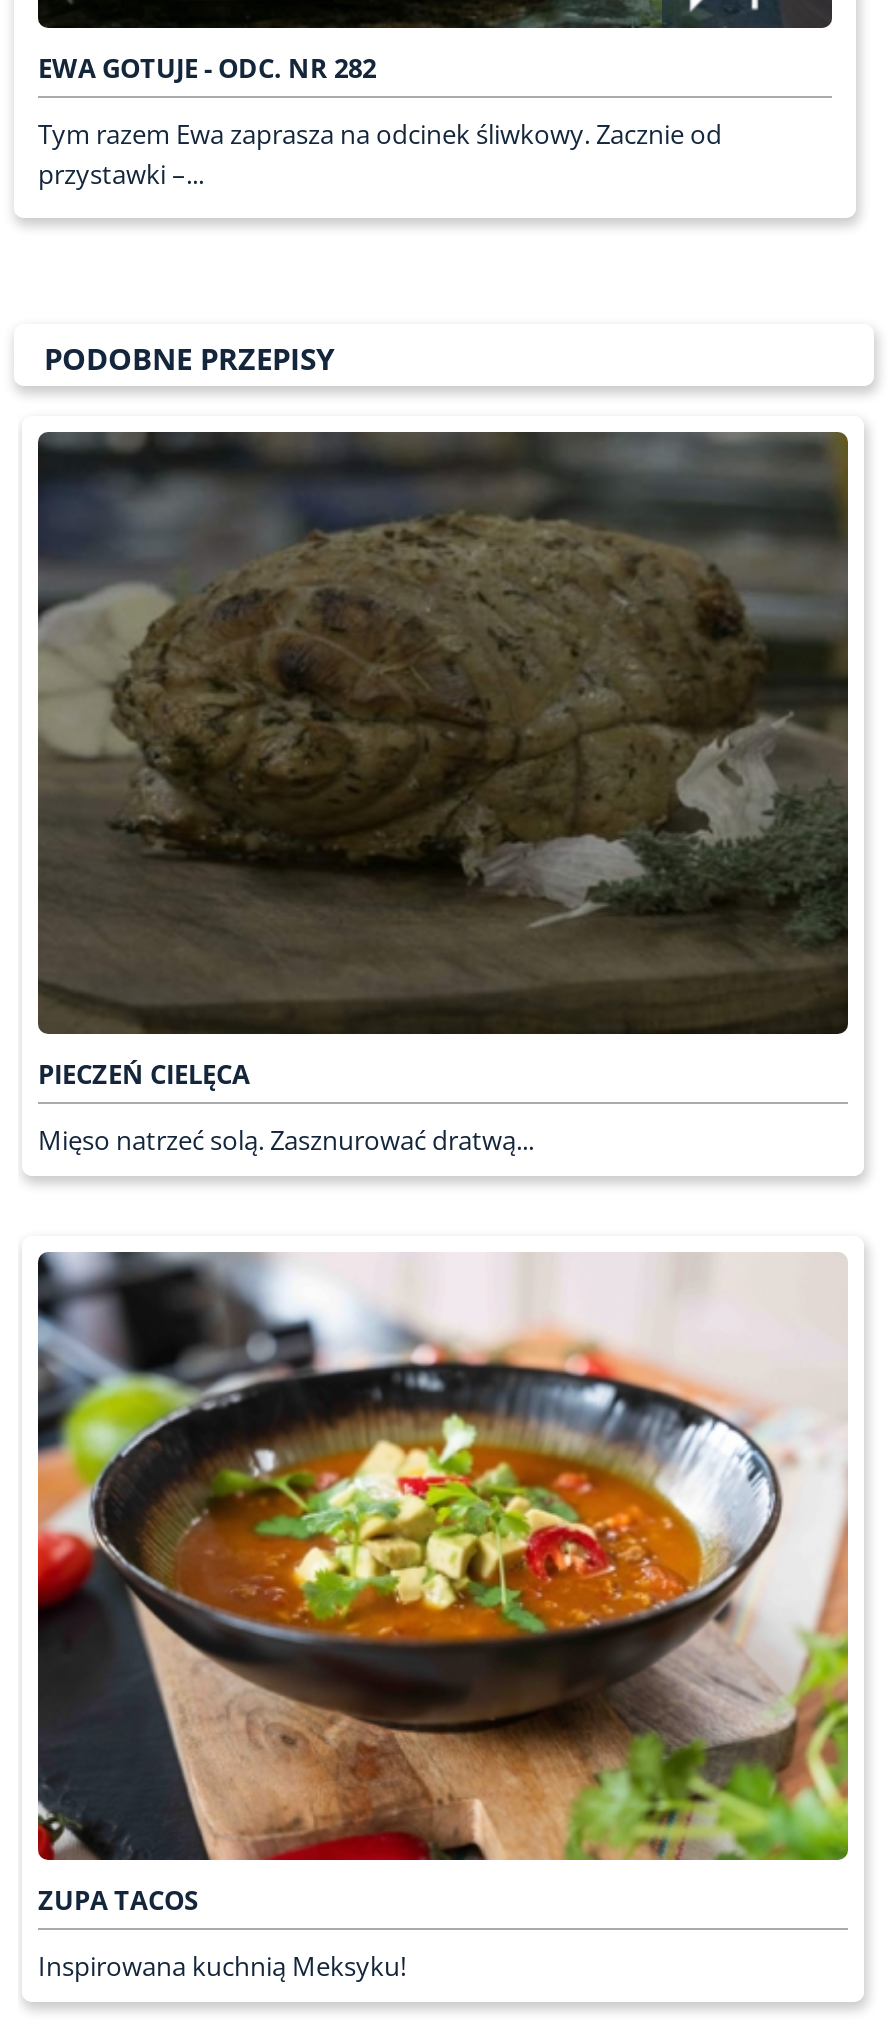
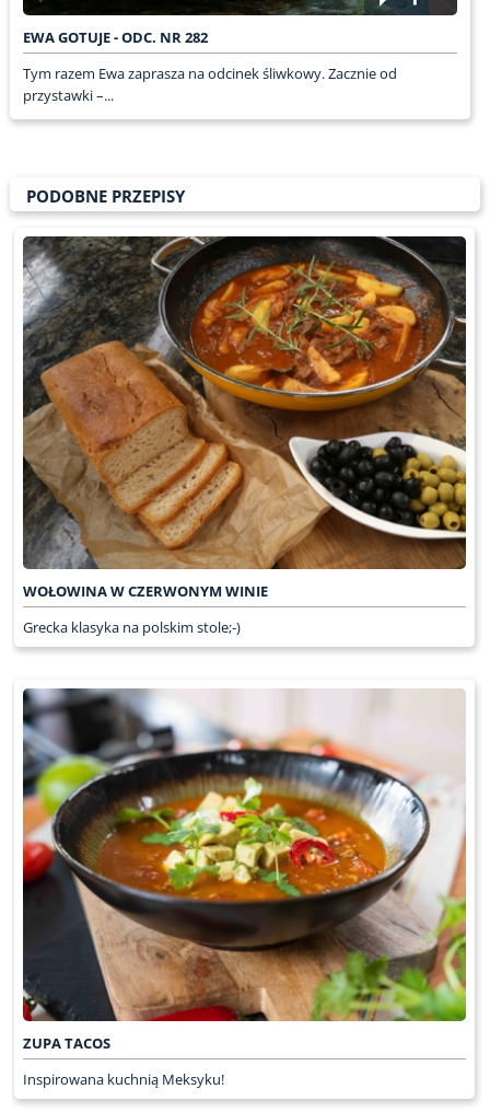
[36,432,850,1092] [image] | PIECZEŃ CIELĘCA -> [23,236,467,601] [image] | WOŁOWINA W CZERWONYM WINIE
[38,1122,534,1158] Mięso natrzeć solą. Zasznurować dratwą... -> [23,618,241,637] Grecka klasyka na polskim stole;-)

